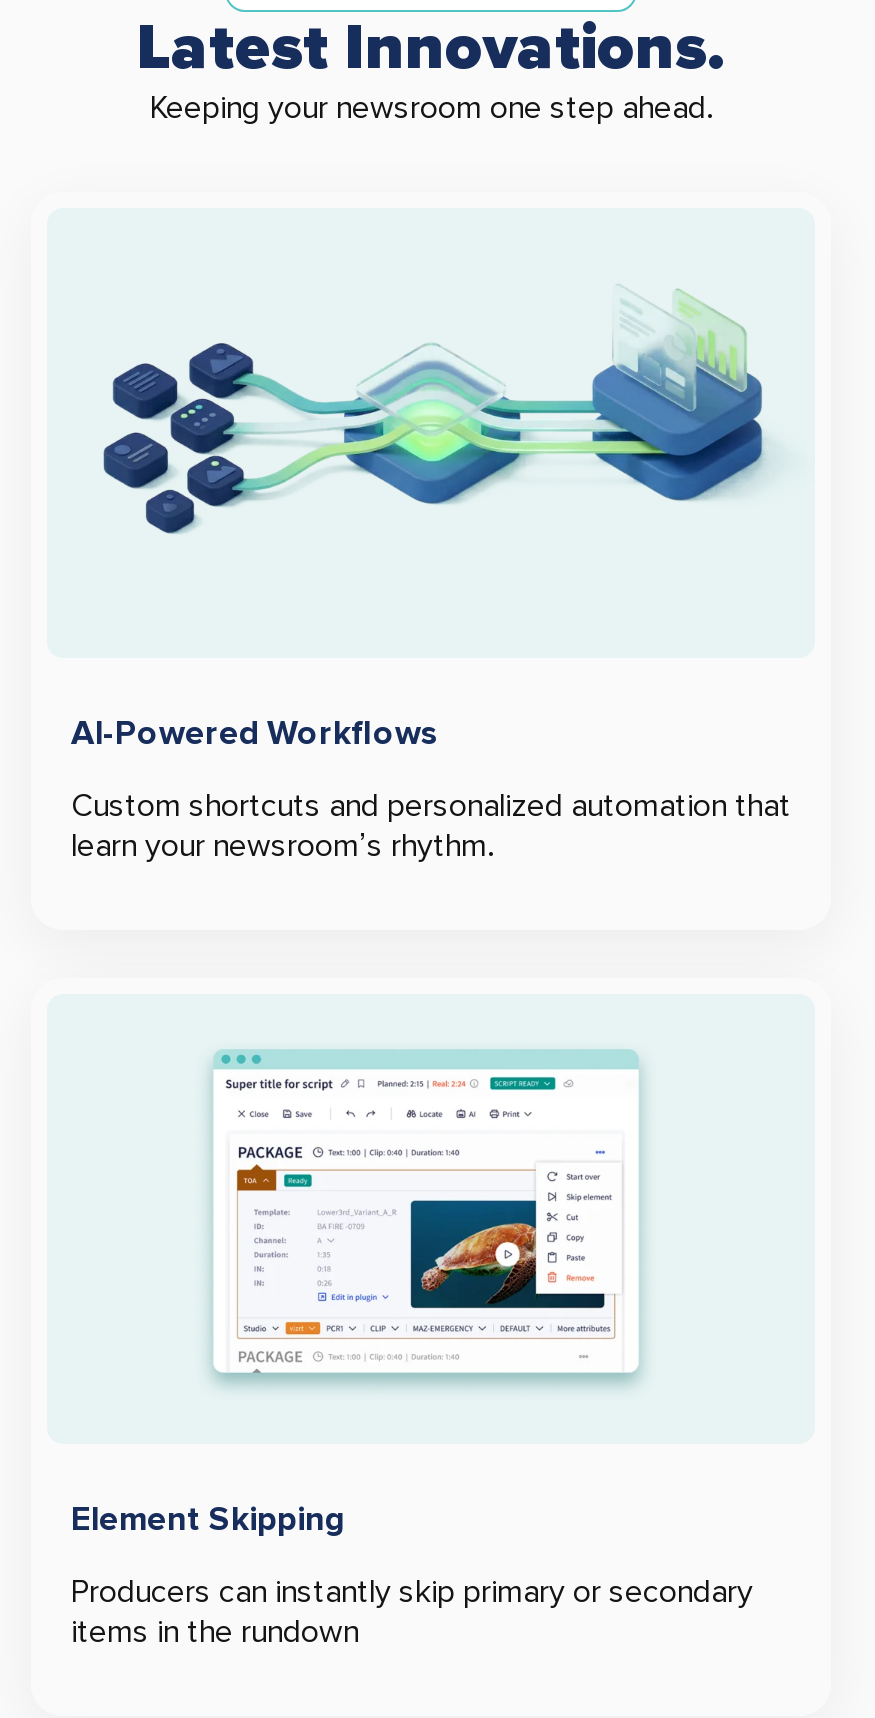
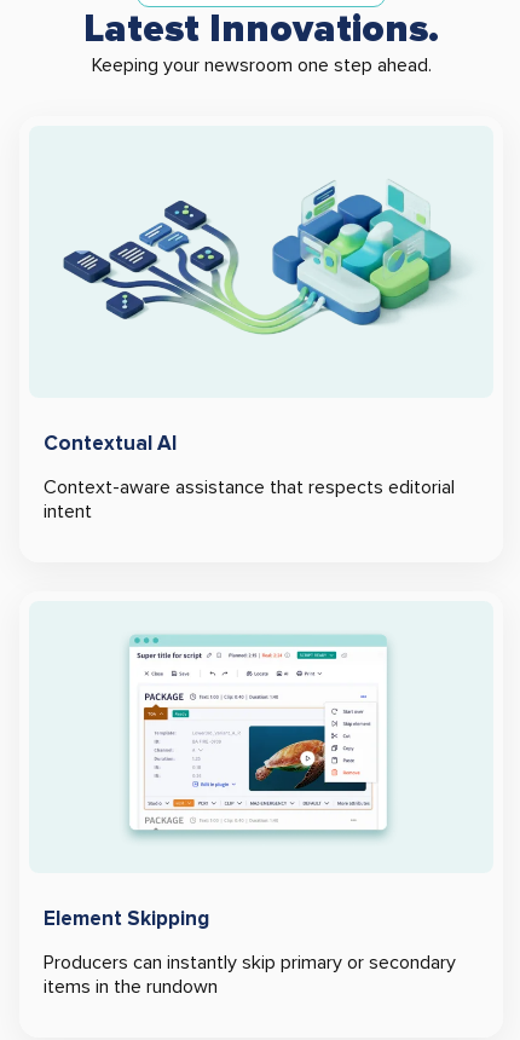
[101,288,763,552] [image] -> [62,177,461,335] [image]
[71,713,439,755] AI-Powered Workflows -> [44,431,177,456] Contextual AI
[71,787,791,867] Custom shortcuts and personalized automation that | learn your newsroom’s rhythm. -> [44,476,455,524] Context-aware assistance that respects editorial | intent

